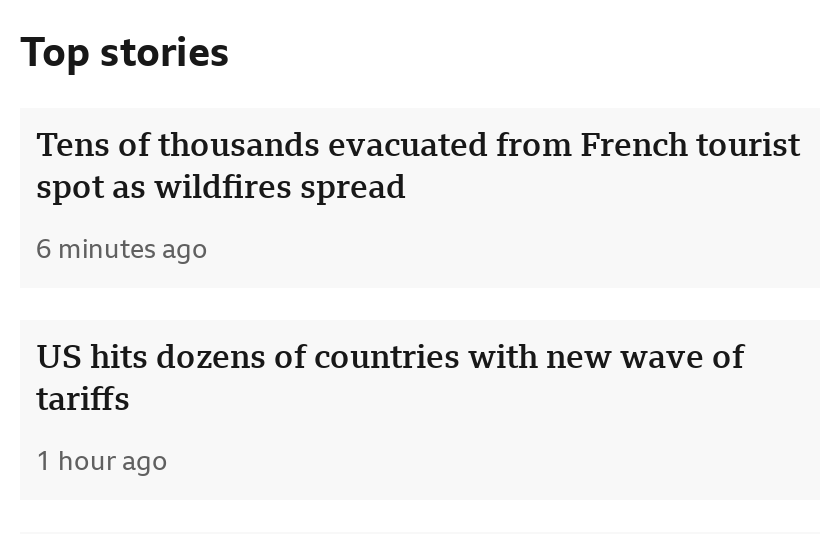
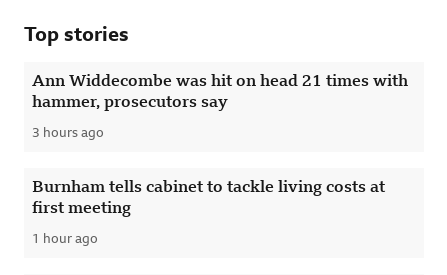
[36,126,800,206] Tens of thousands evacuated from French tourist | spot as wildfires spread -> [32,71,408,111] Ann Widdecombe was hit on head 21 times with | hammer, prosecutors say
[36,230,208,266] 6 minutes ago -> [32,123,104,141] 3 hours ago
[36,338,744,418] US hits dozens of countries with new wave of | tariffs -> [32,177,385,217] Burnham tells cabinet to tackle living costs at | first meeting

